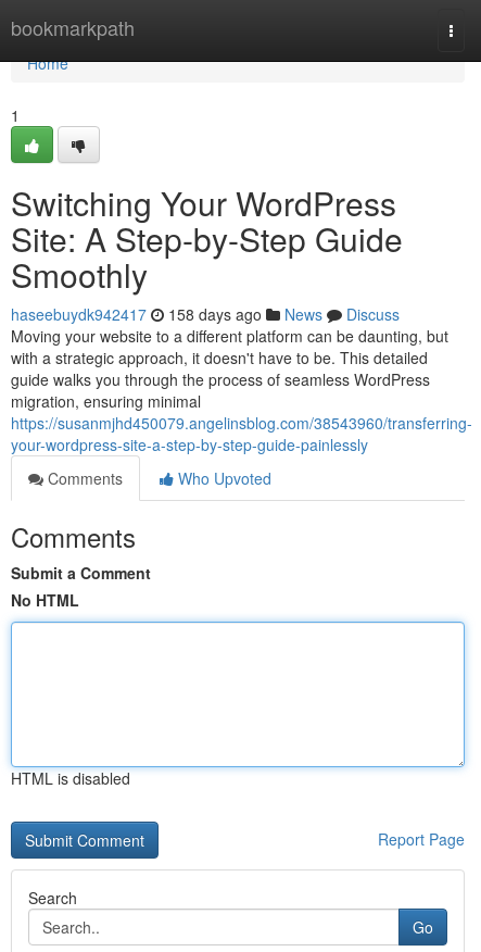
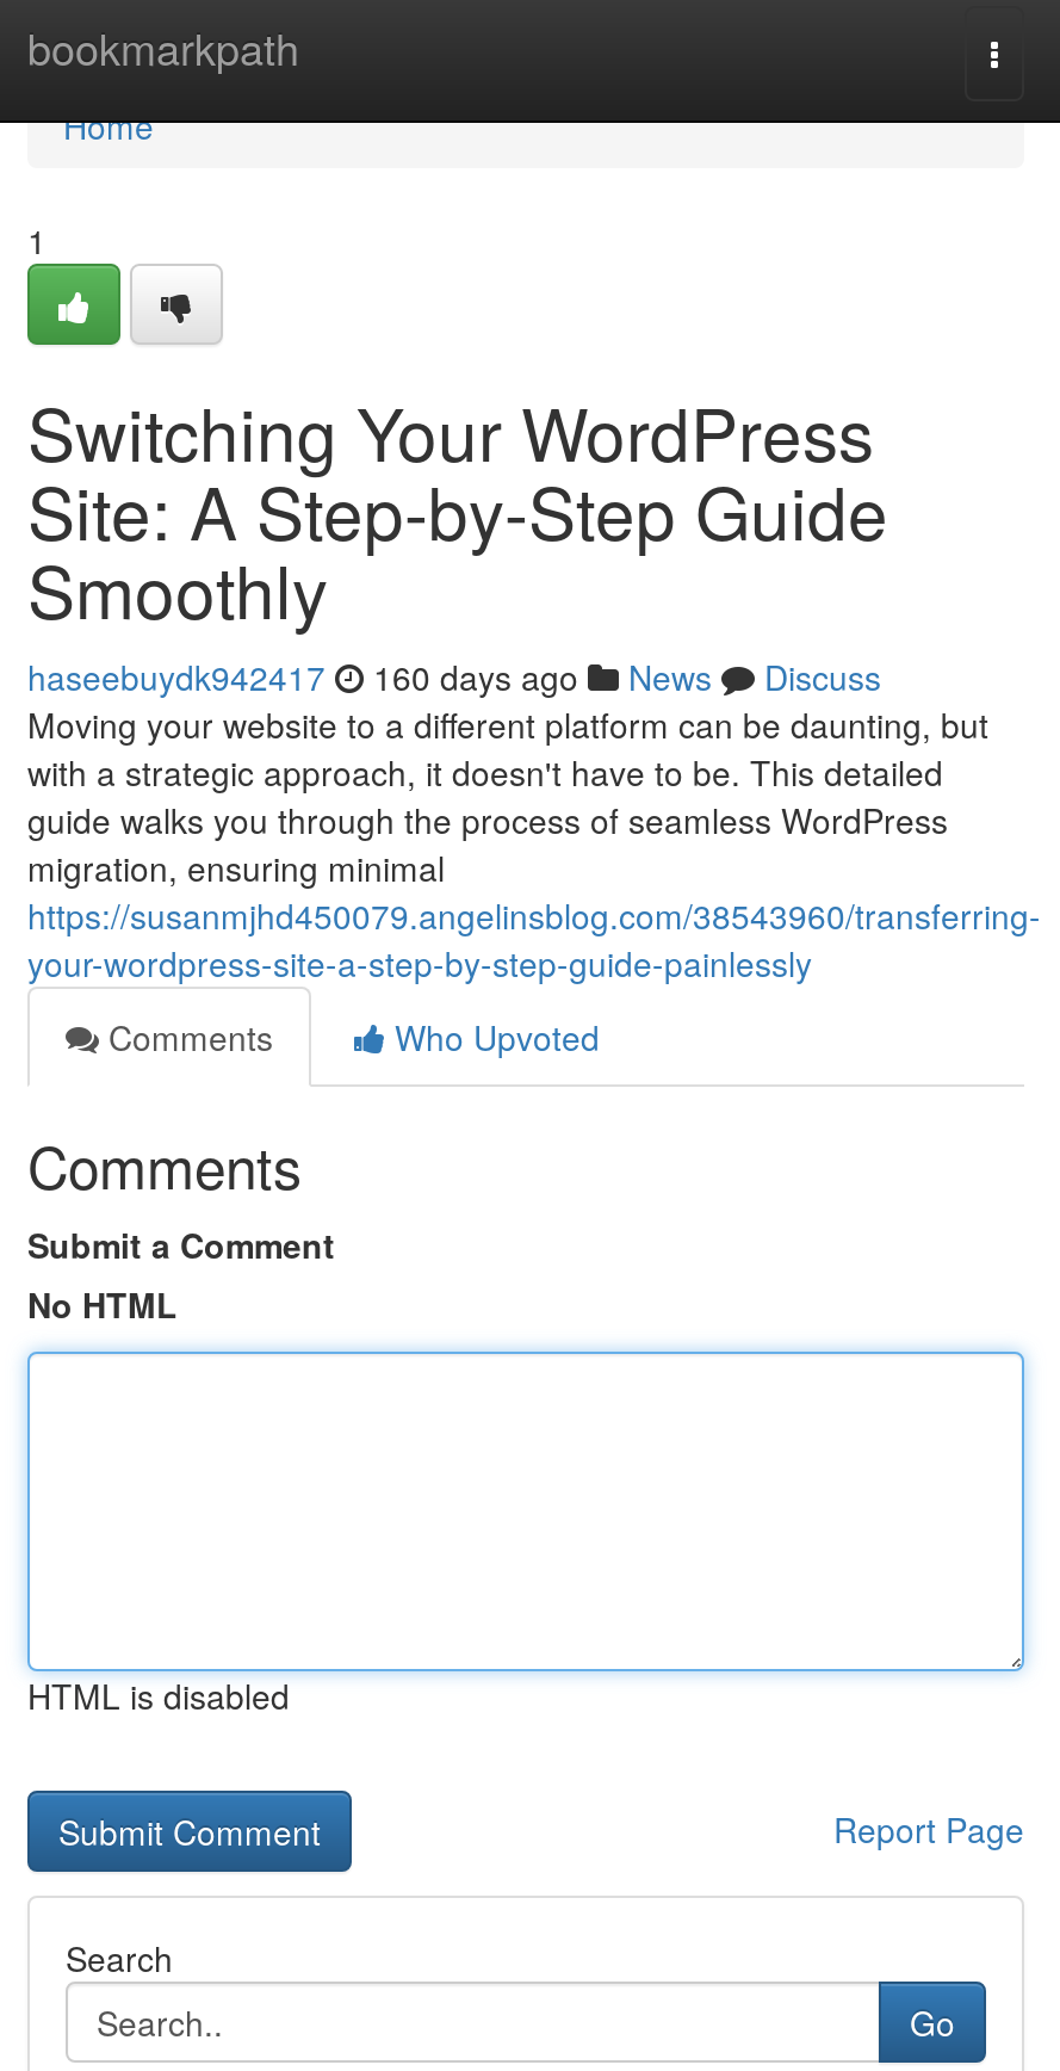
[11,303,400,325] haseebuydk942417 158 days ago News Discuss -> [27,653,881,700] haseebuydk942417 160 days ago News Discuss

